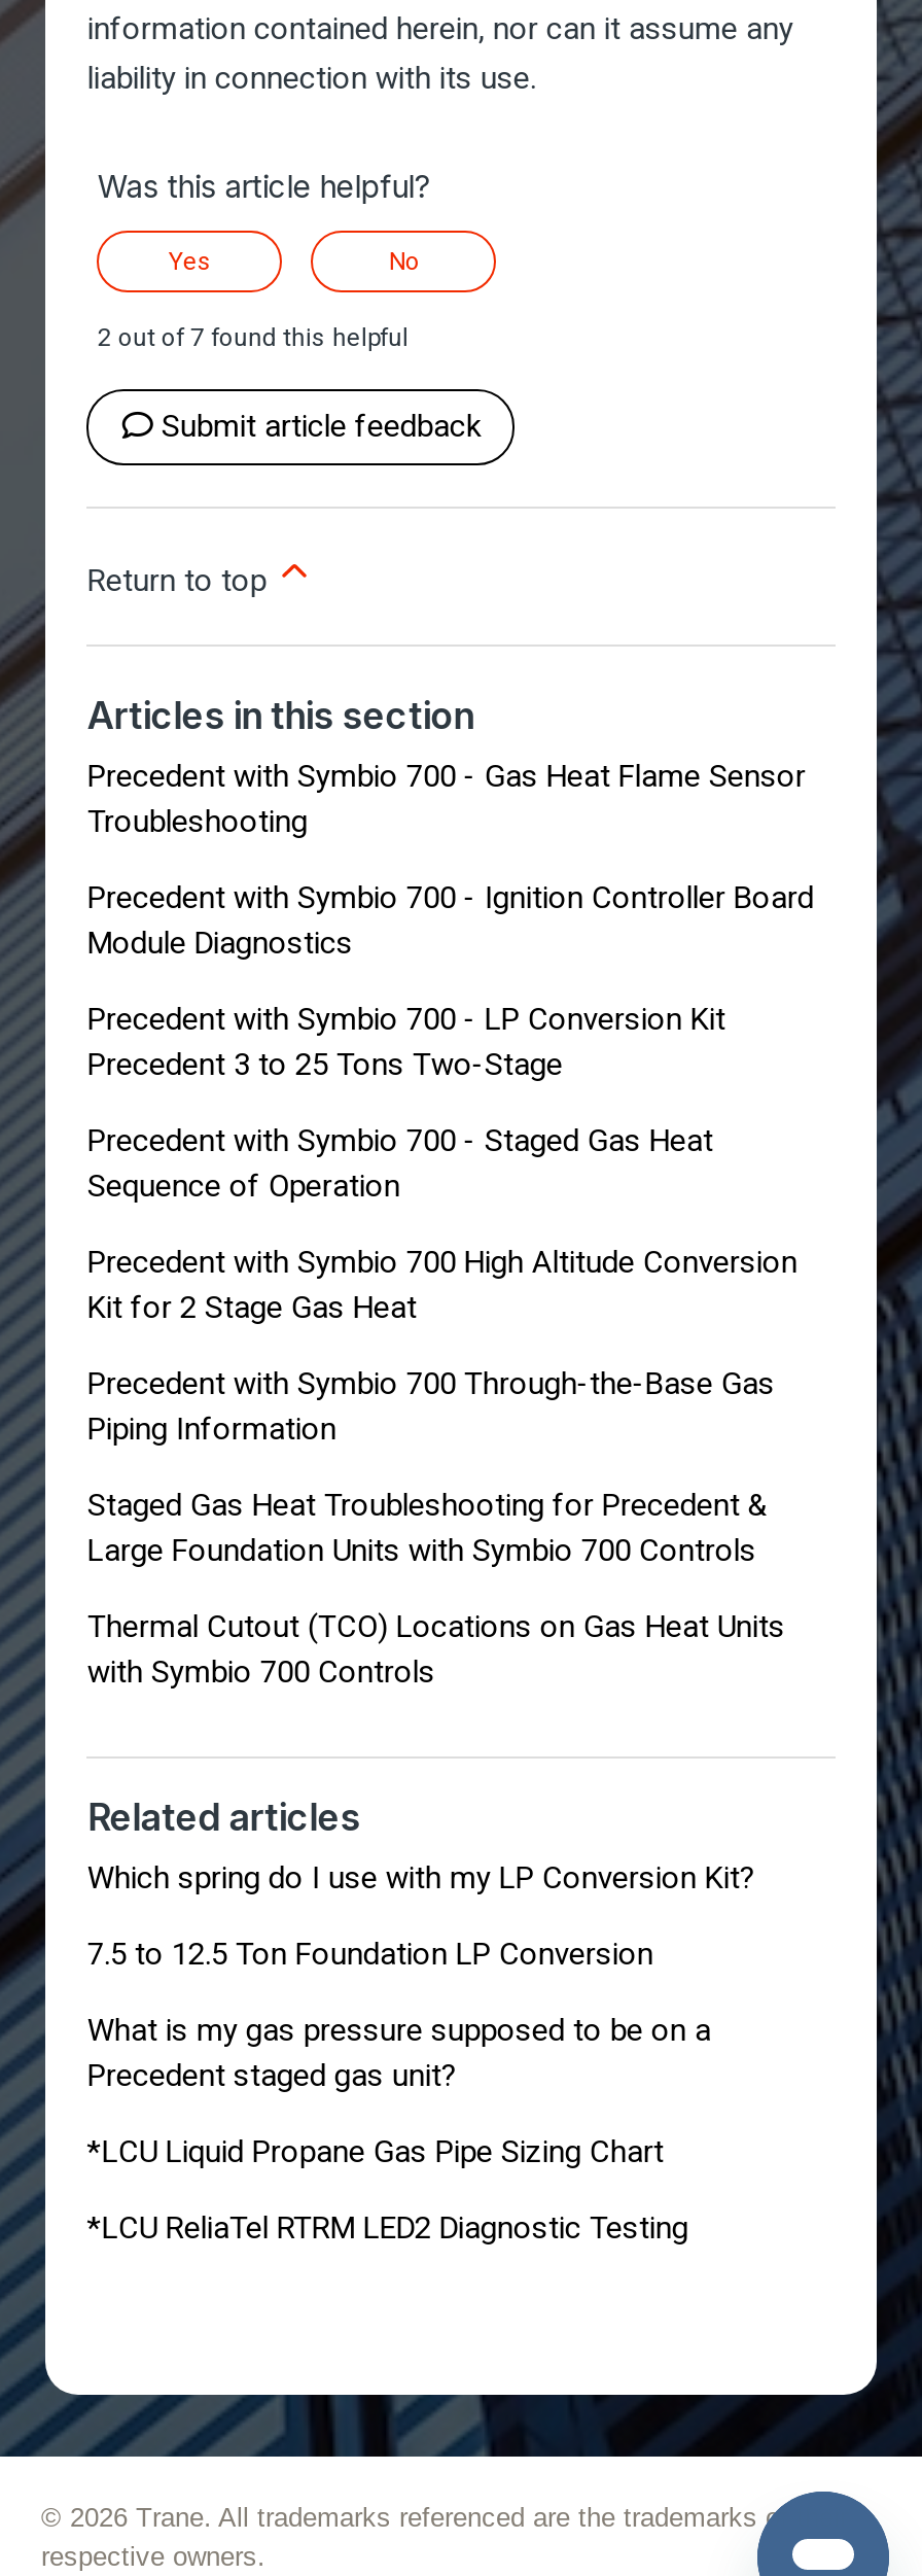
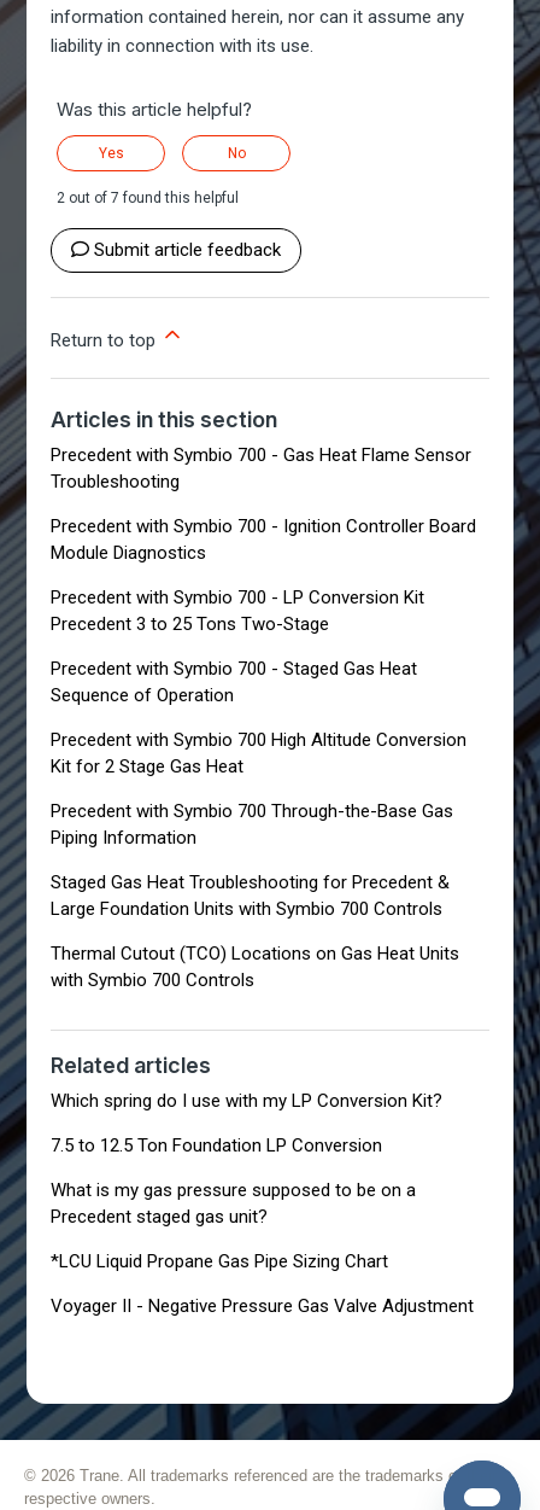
[87,2209,688,2246] *LCU ReliaTel RTRM LED2 Diagnostic Testing -> [51,1295,474,1317] Voyager II - Negative Pressure Gas Valve Adjustment

